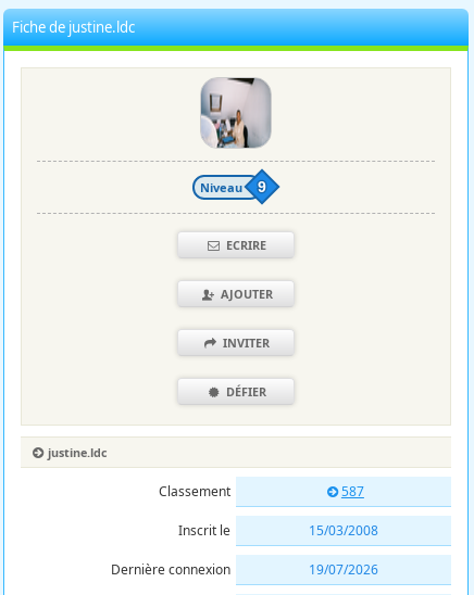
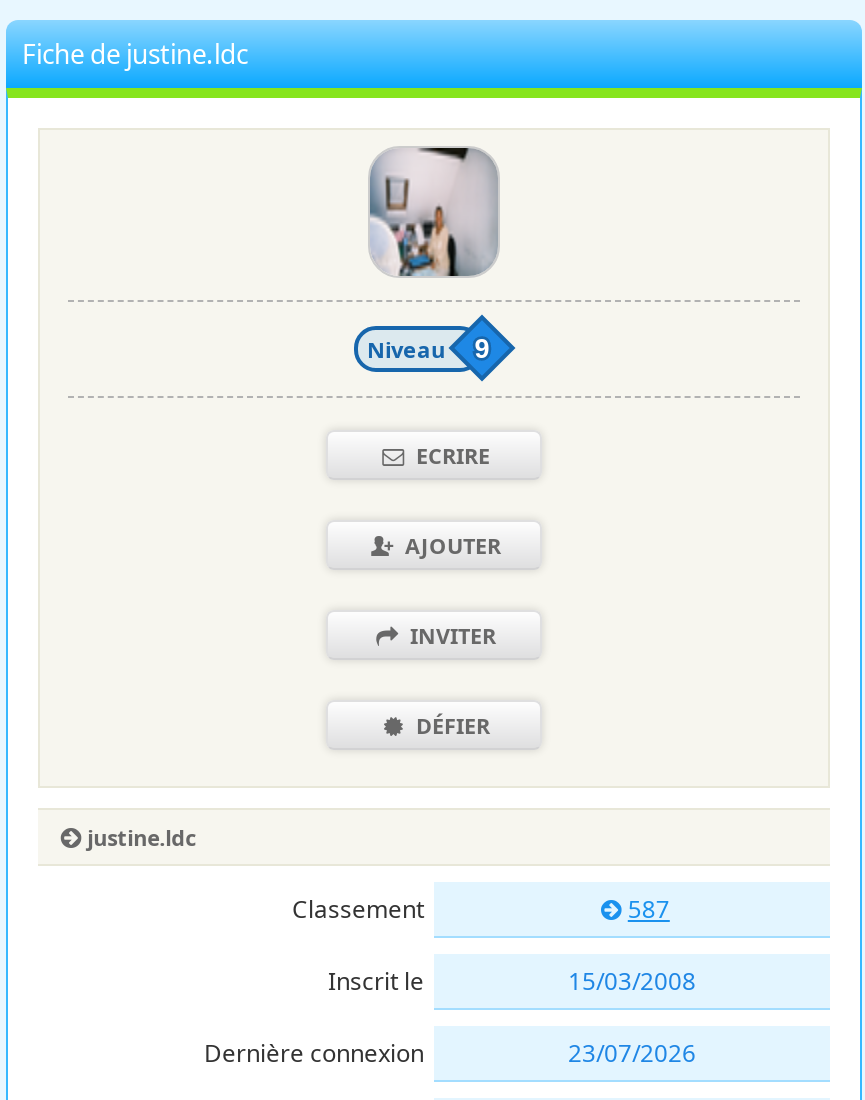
[309,560,378,579] 19/07/2026 -> [568,1036,696,1070] 23/07/2026

